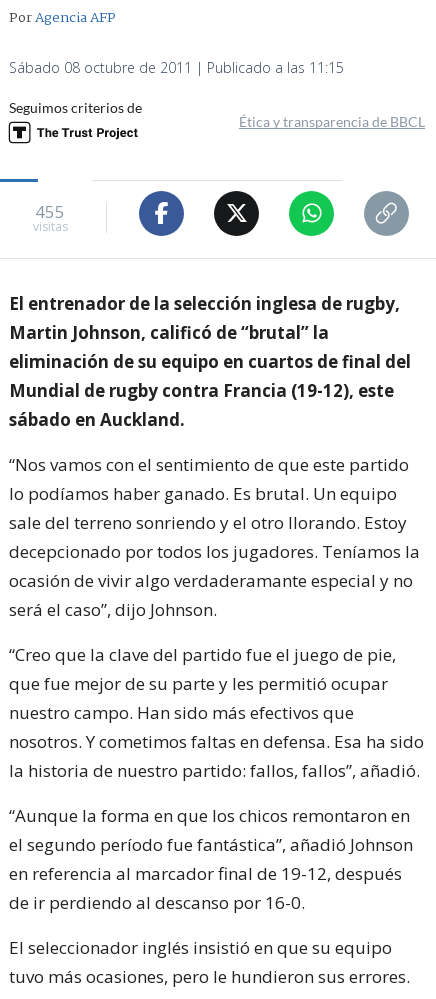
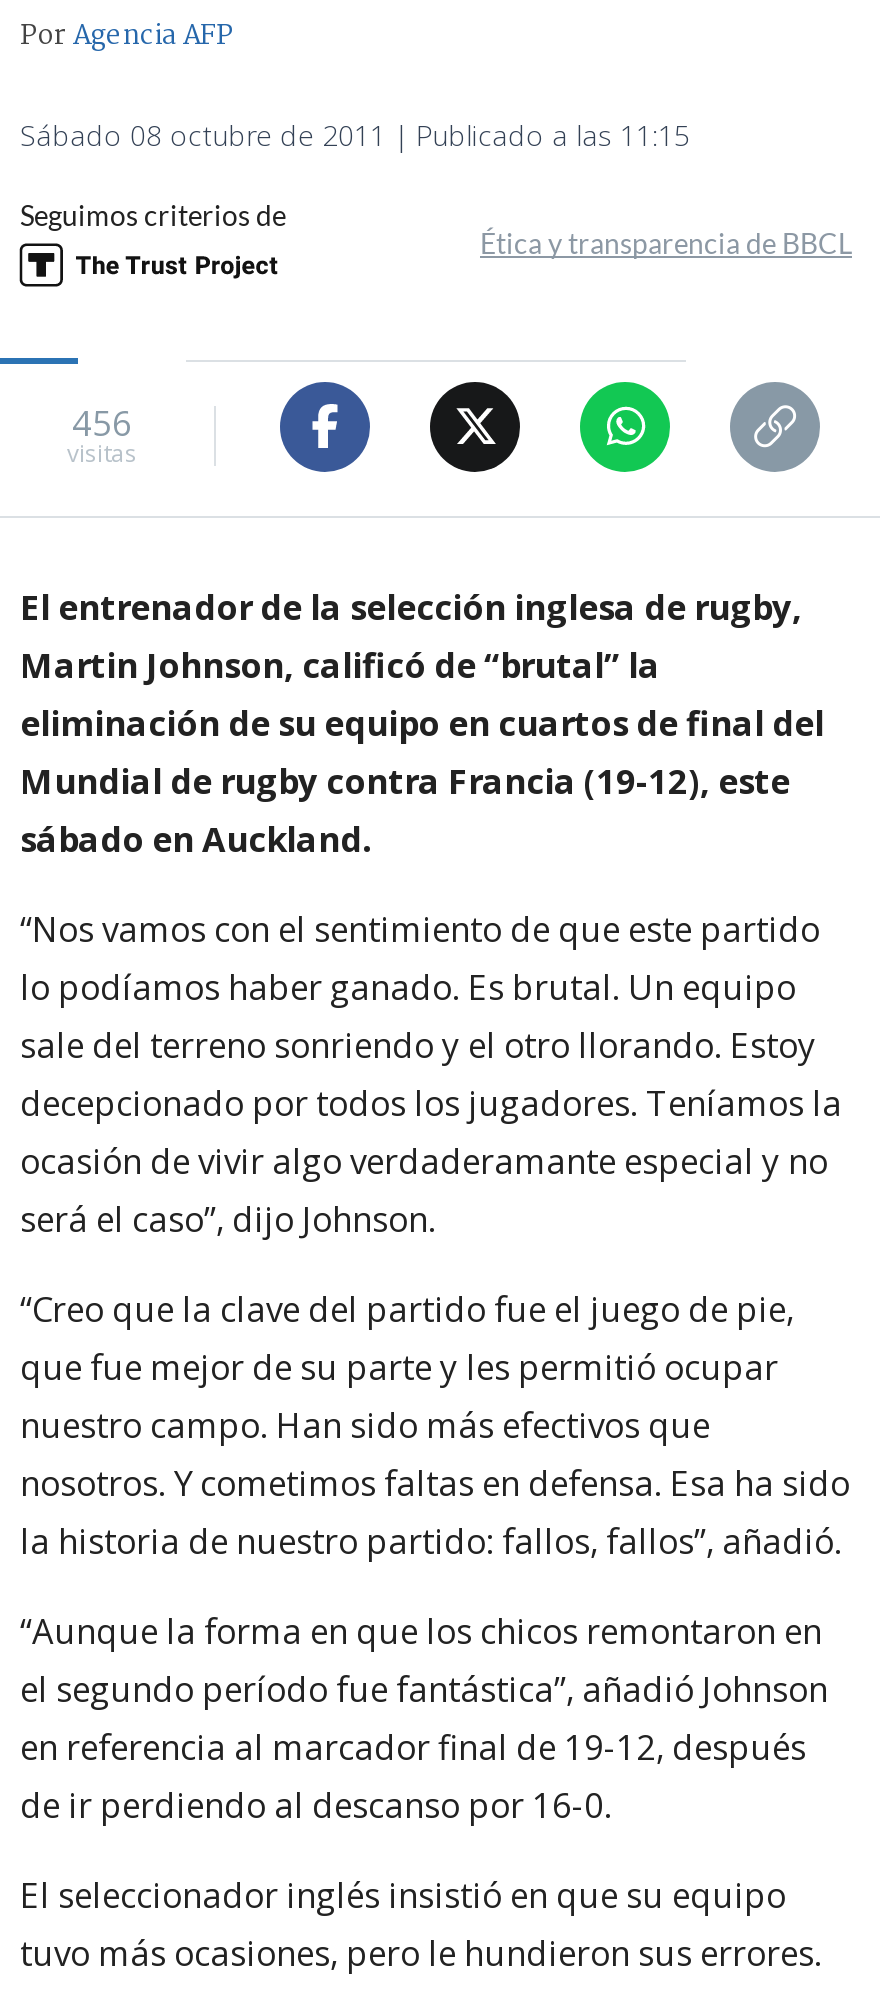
[35,200,65,223] 455 -> [72,401,132,447] 456

